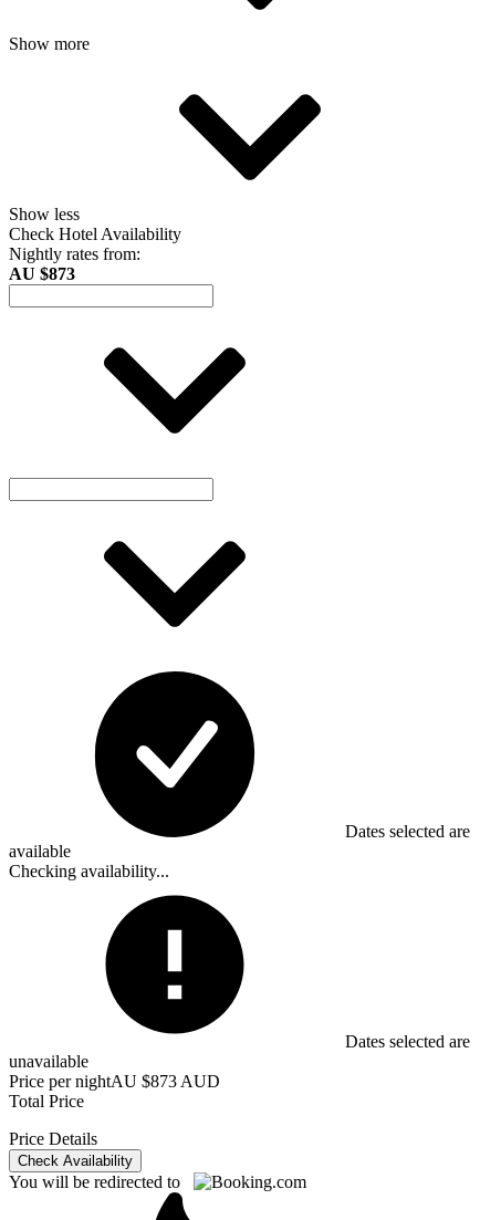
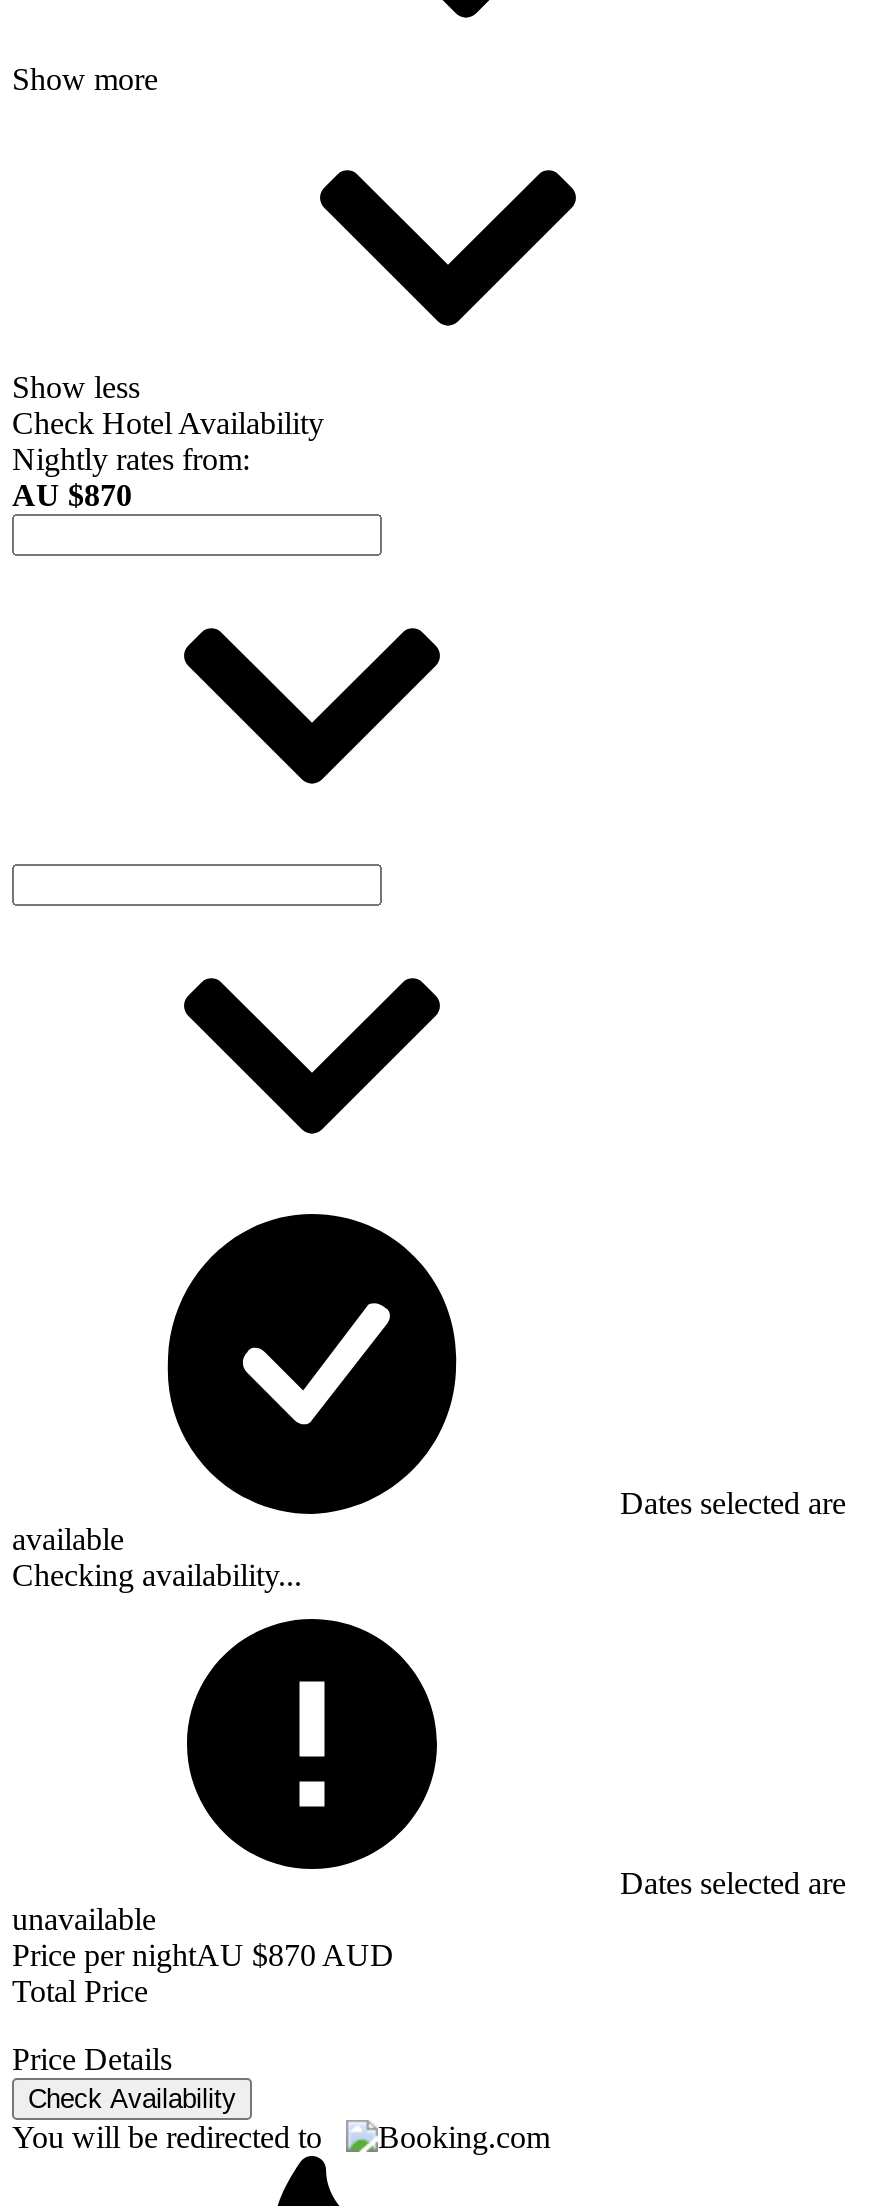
[9,264,75,283] AU $873 -> [12,477,132,511] AU $870
[9,1071,220,1090] Price per nightAU $873 AUD -> [12,1937,394,1971] Price per nightAU $870 AUD

